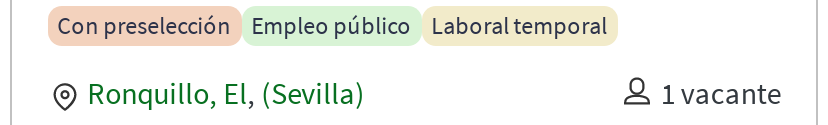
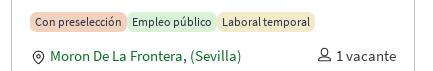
[87,75,365,113] Ronquillo, El, (Sevilla) -> [50,46,242,65] Moron De La Frontera, (Sevilla)

